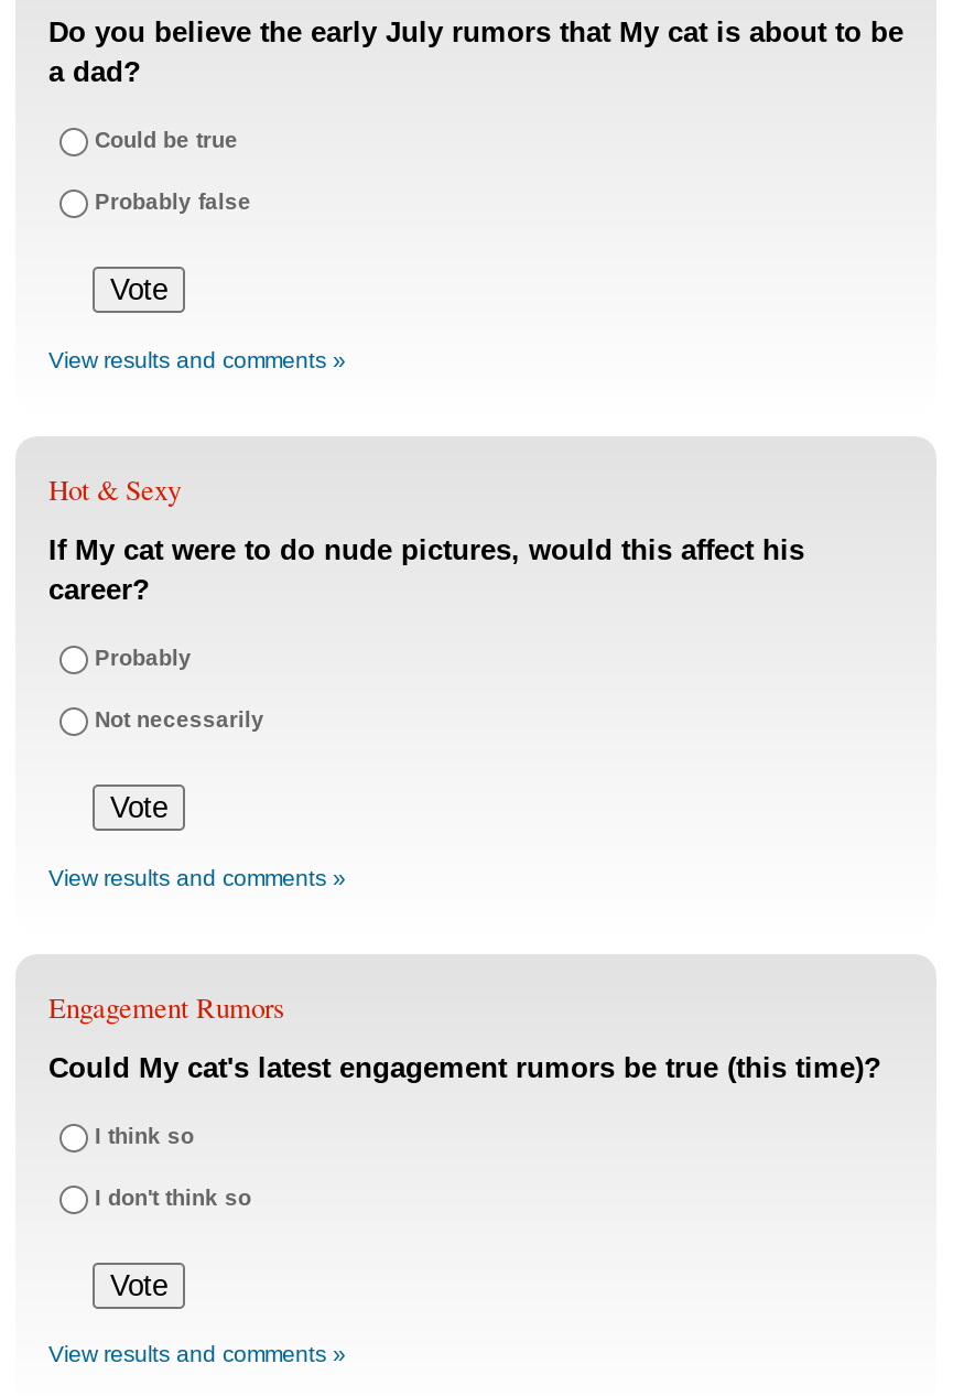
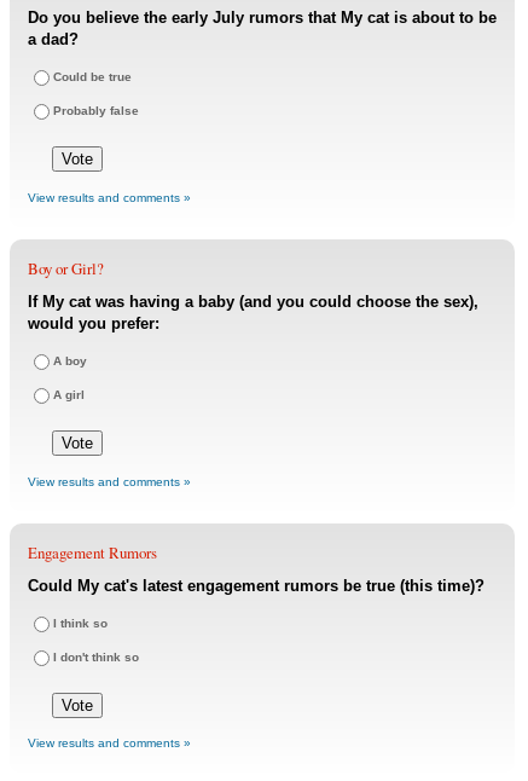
[48,468,181,508] Hot & Sexy -> [28,257,104,279] Boy or Girl?
[48,532,804,605] If My cat were to do nude pictures, would this affect his | career? -> [28,292,478,332] If My cat was having a baby (and you could choose the sex), | would you prefer:
[95,645,192,669] Probably -> [53,354,87,367] A boy
[95,706,264,731] Not necessarily -> [53,388,85,401] A girl

